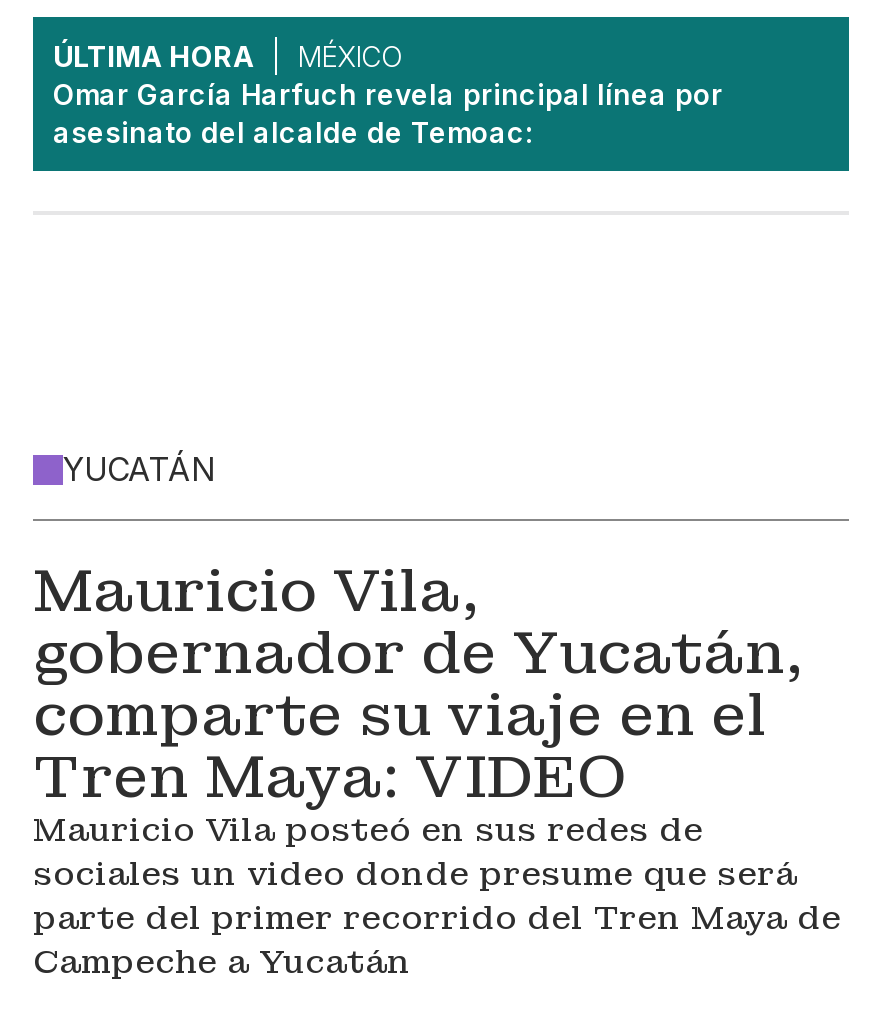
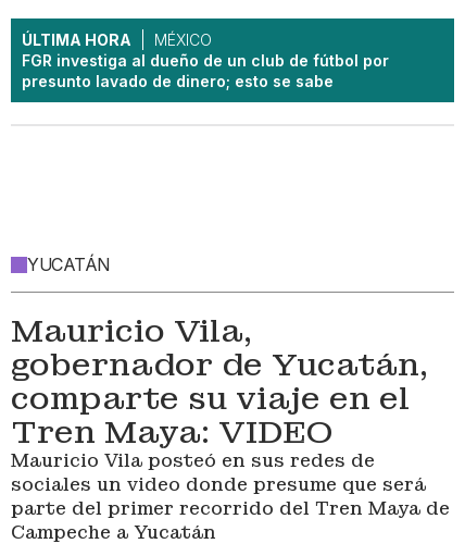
[53,77,723,149] Omar García Harfuch revela principal línea por | asesinato del alcalde de Temoac: -> [22,51,389,90] FGR investiga al dueño de un club de fútbol por | presunto lavado de dinero; esto se sabe

